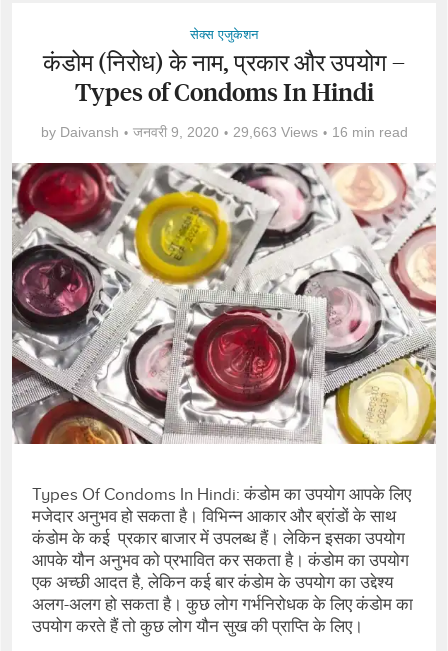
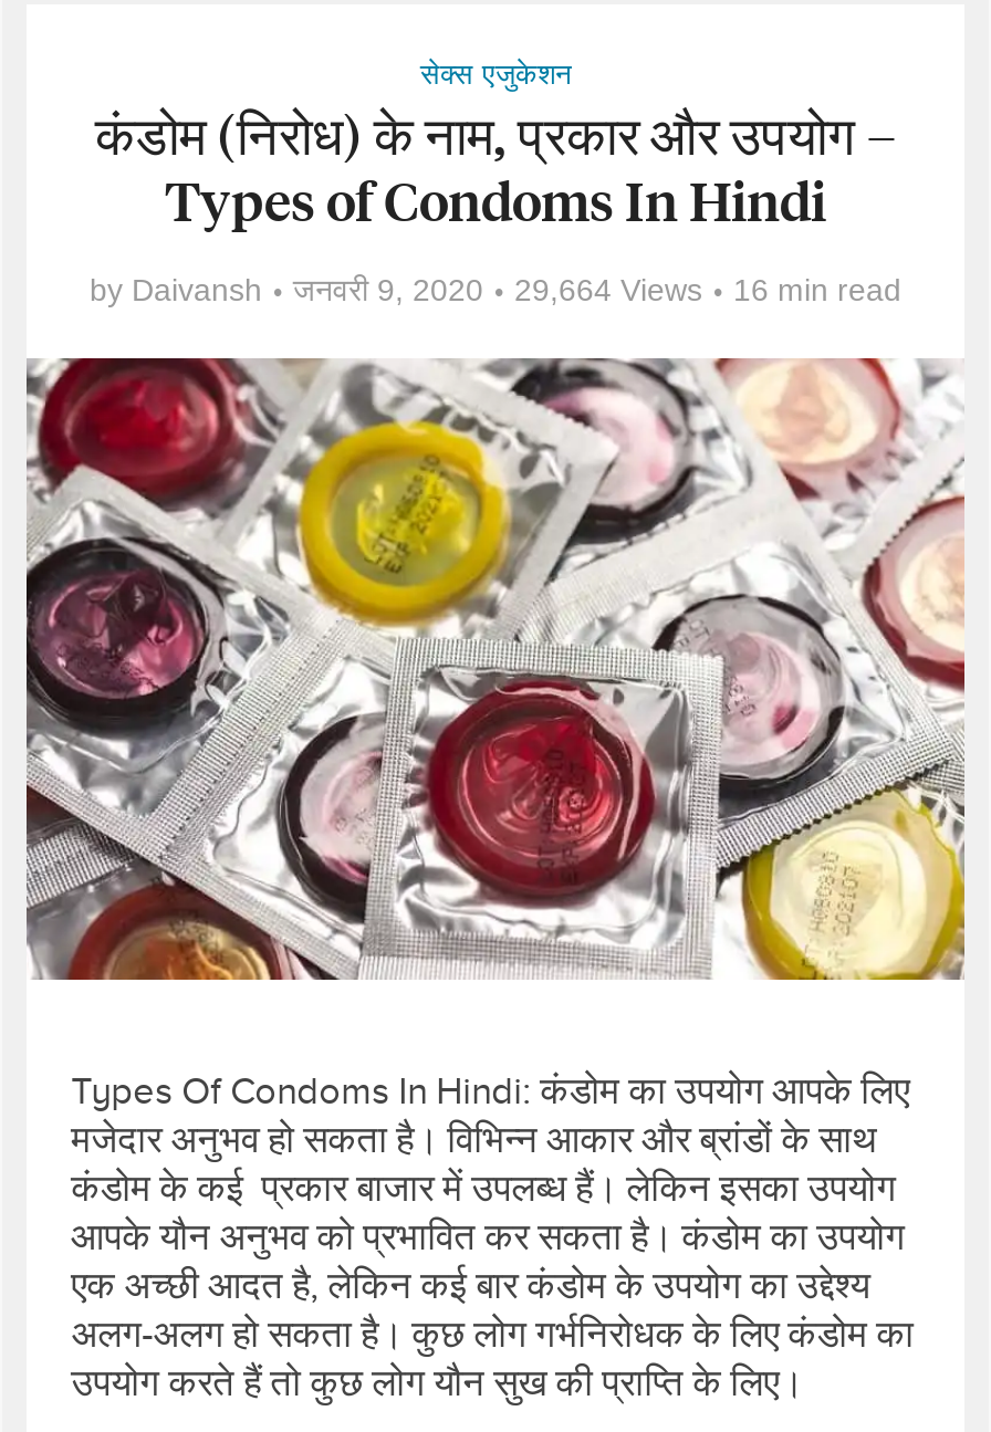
[40,124,407,140] by Daivansh जनवरी 9, 2020 29,663 Views 16 min read -> [90,272,901,307] by Daivansh जनवरी 9, 2020 29,664 Views 16 min read

